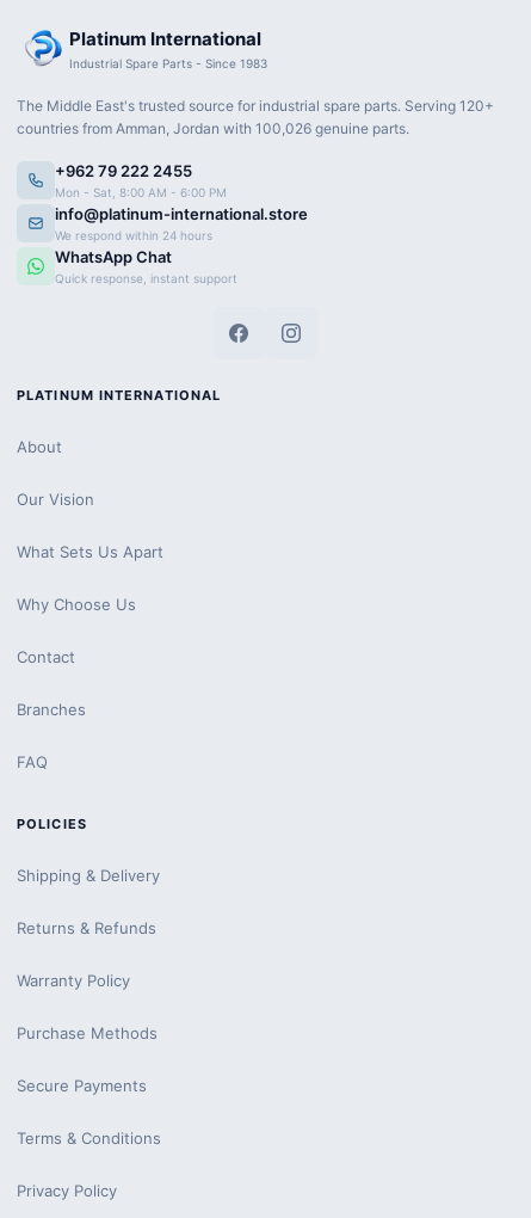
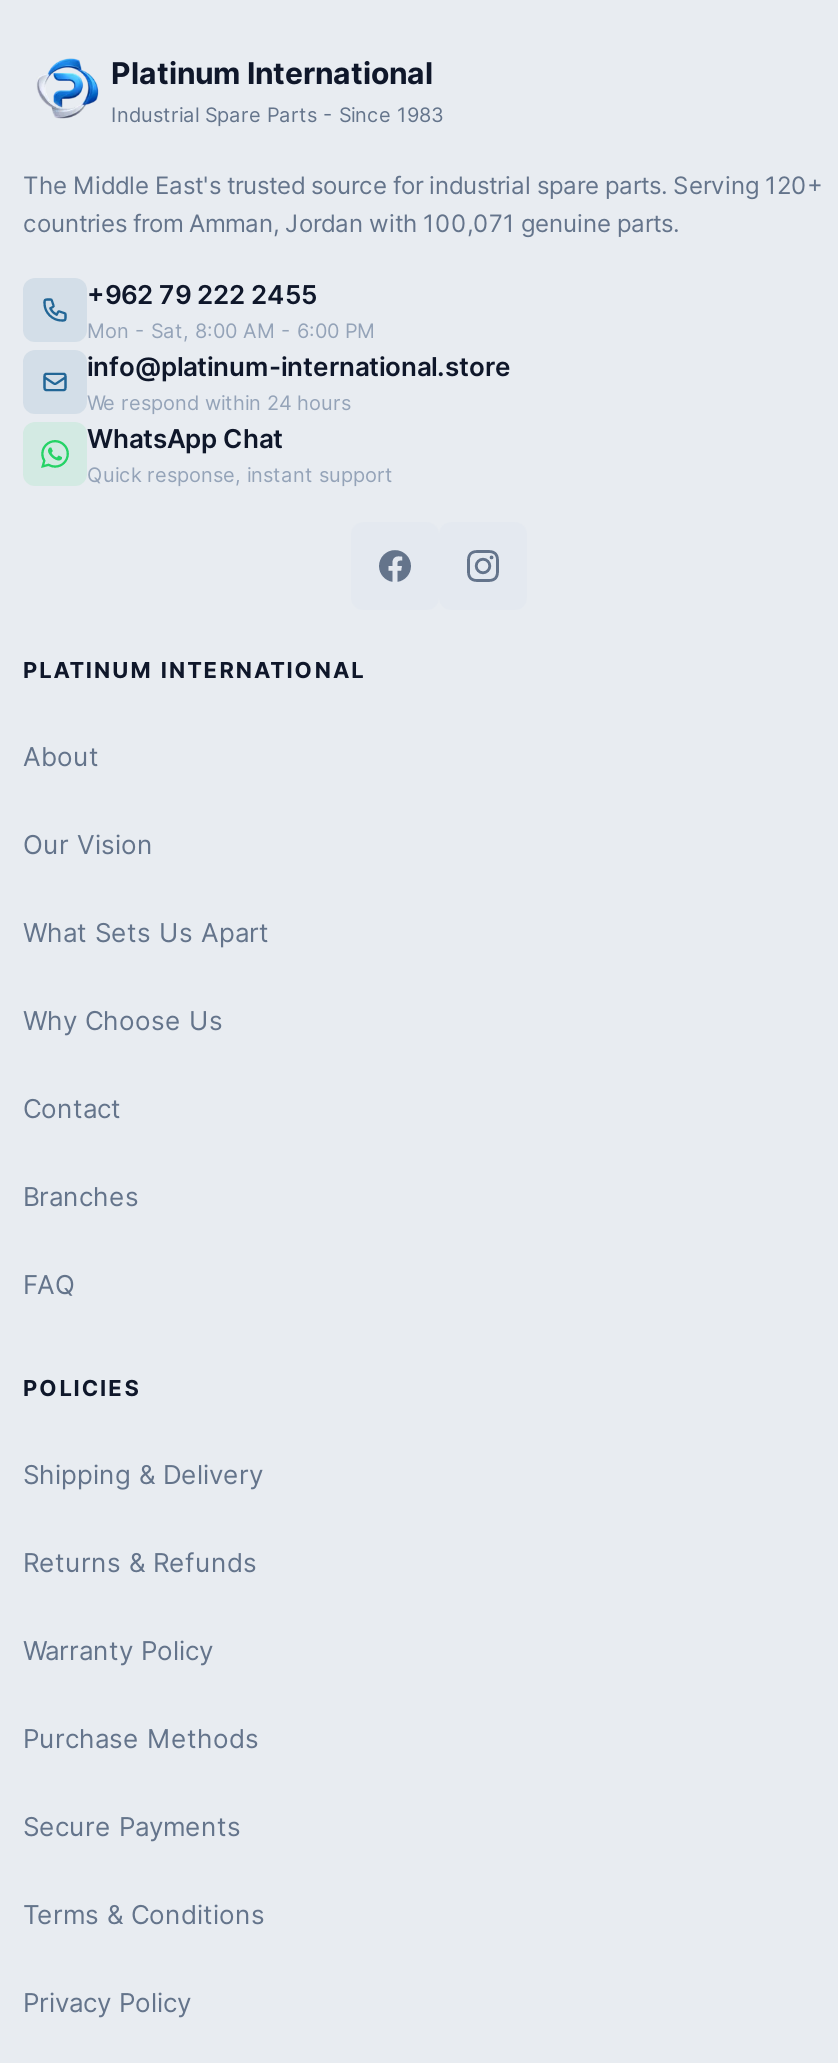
[17,119,409,137] countries from Amman, Jordan with 100,026 genuine parts. -> [23,208,679,238] countries from Amman, Jordan with 100,071 genuine parts.

